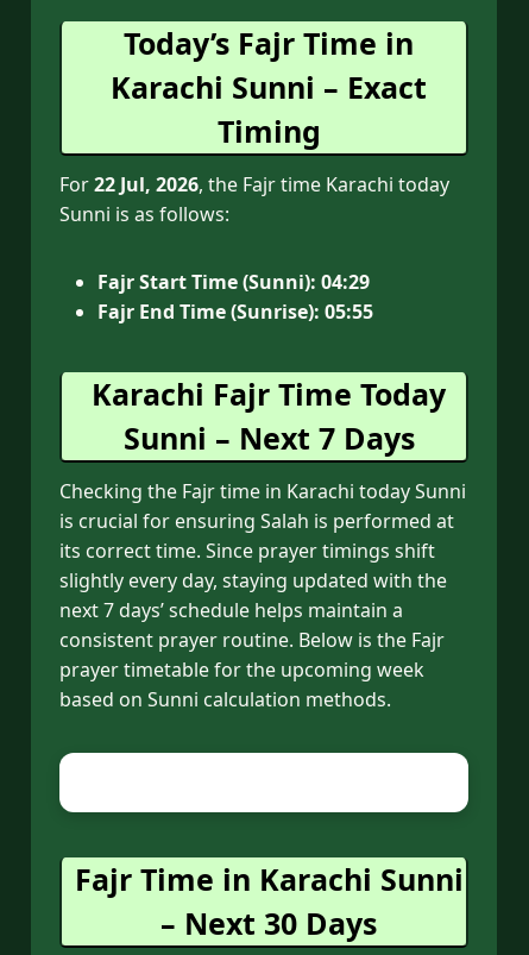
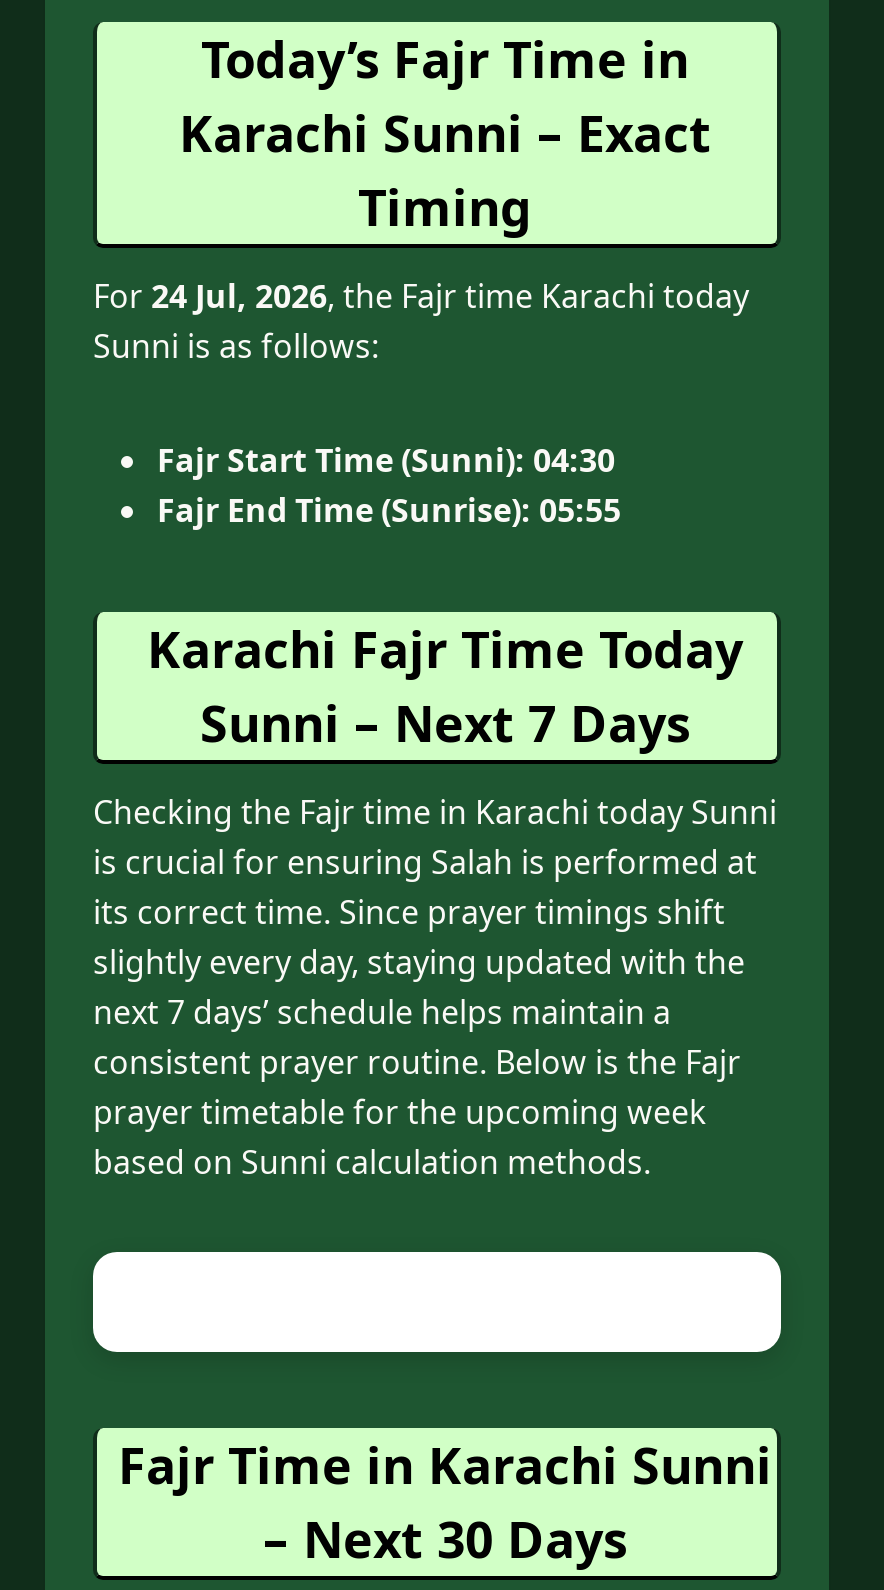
[59,172,449,198] For 22 Jul, 2026, the Fajr time Karachi today -> [93,275,749,319] For 24 Jul, 2026, the Fajr time Karachi today
[97,269,370,295] Fajr Start Time (Sunni): 04:29 -> [157,439,615,483] Fajr Start Time (Sunni): 04:30

